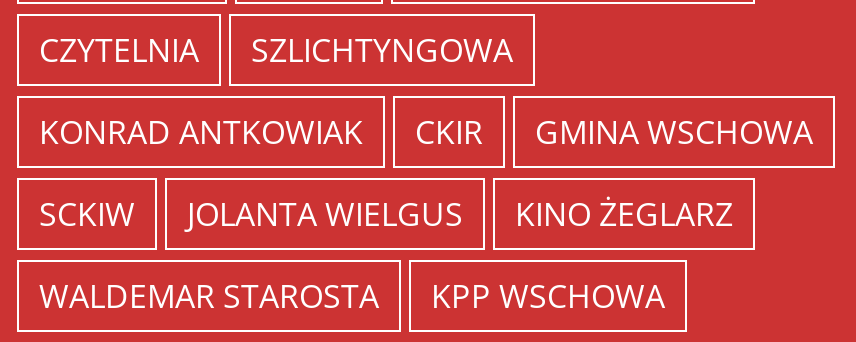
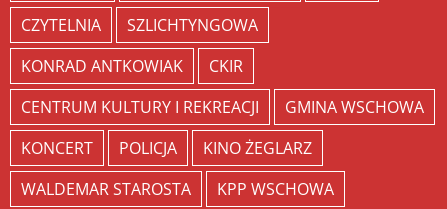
none -> [21,96,259,118] CENTRUM KULTURY I REKREACJI
[39,192,463,236] SCKIW | JOLANTA WIELGUS -> [21,137,177,159] KONCERT | POLICJA

